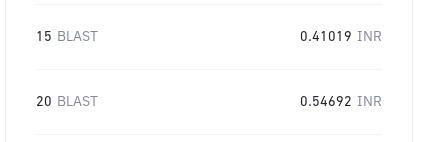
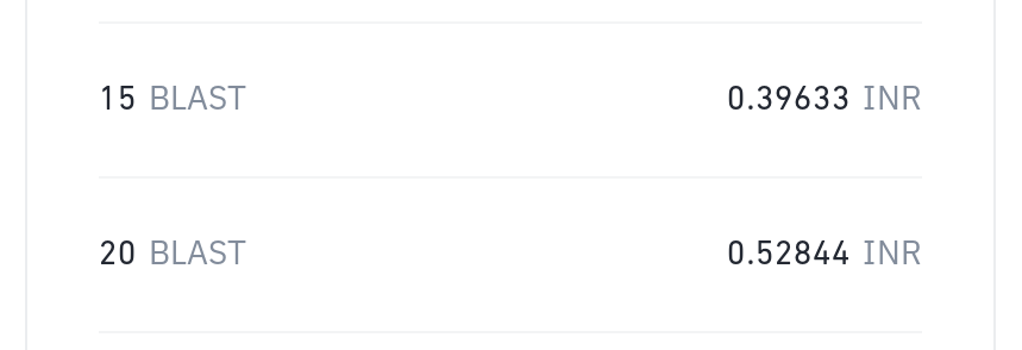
[300,30,382,44] 0.41019 INR -> [727,83,922,117] 0.39633 INR
[300,95,382,109] 0.54692 INR -> [727,238,922,271] 0.52844 INR

